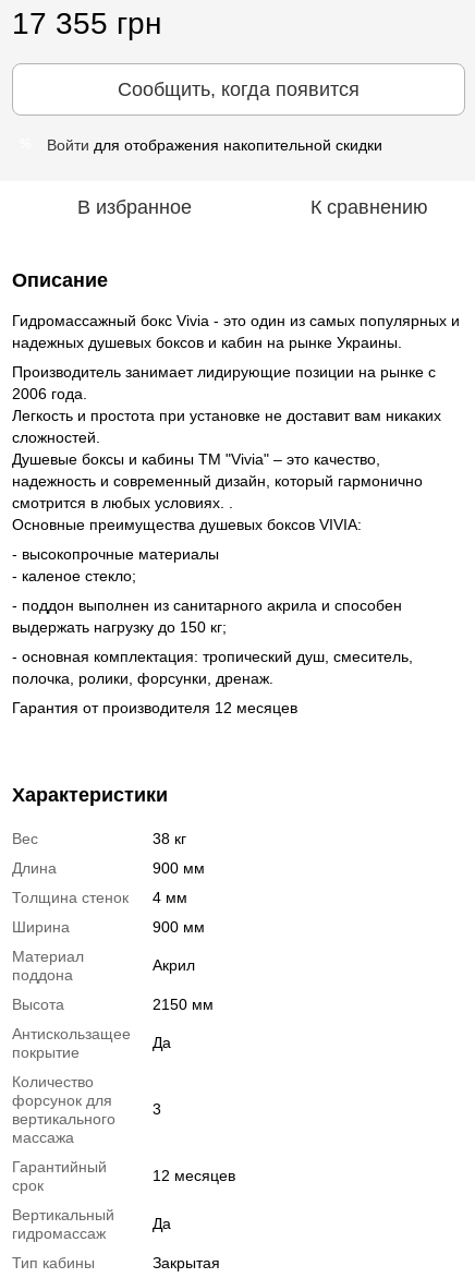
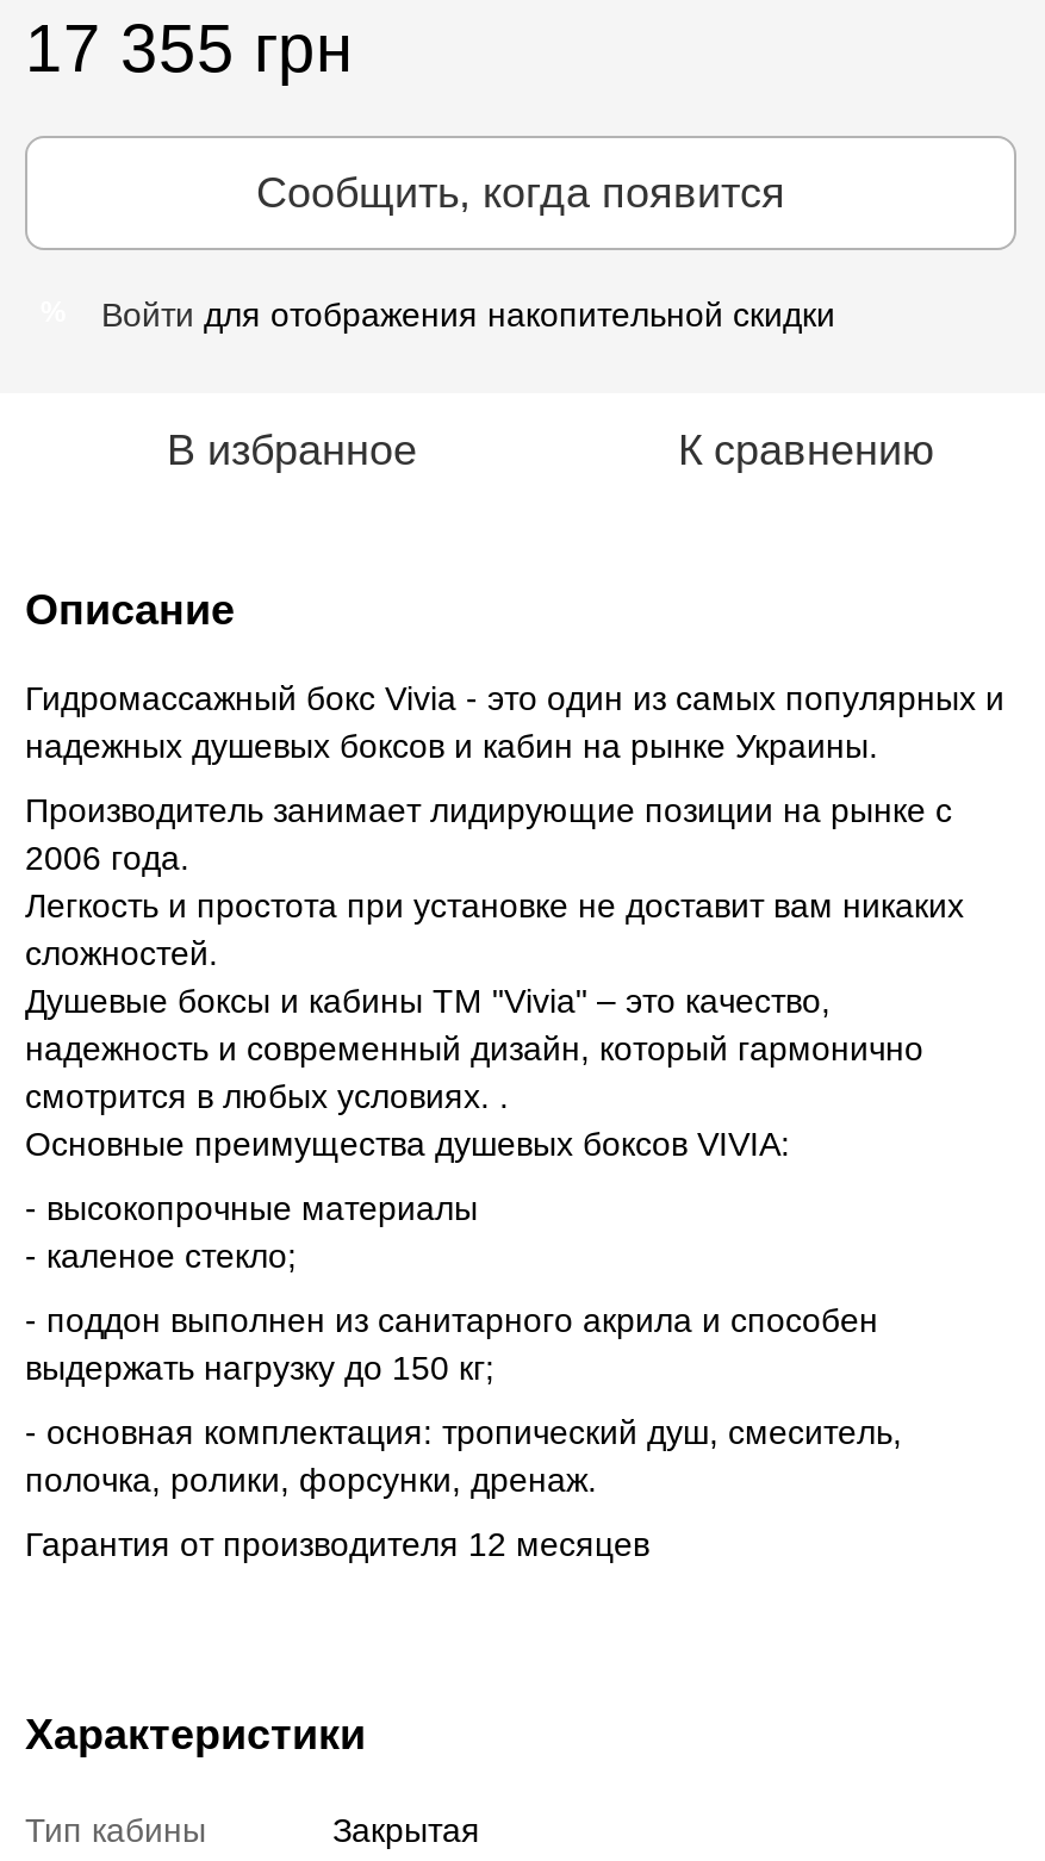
[12,829,205,983] Вес | 38 кг | Длина | 900 мм | Толщина стенок | 4 мм | Ширина | 900 мм | Материал | поддона -> none
[12,956,214,1061] Акрил | Высота | 2150 мм | Антискользащее | покрытие -> none
[12,1033,171,1146] Да | Количество | форсунок для | вертикального | массажа -> none
[12,1100,161,1194] 3 | Гарантийный | срок -> none
[12,1166,235,1242] 12 месяцев | Вертикальный | гидромассаж -> none
[153,1214,171,1232] Да -> none

